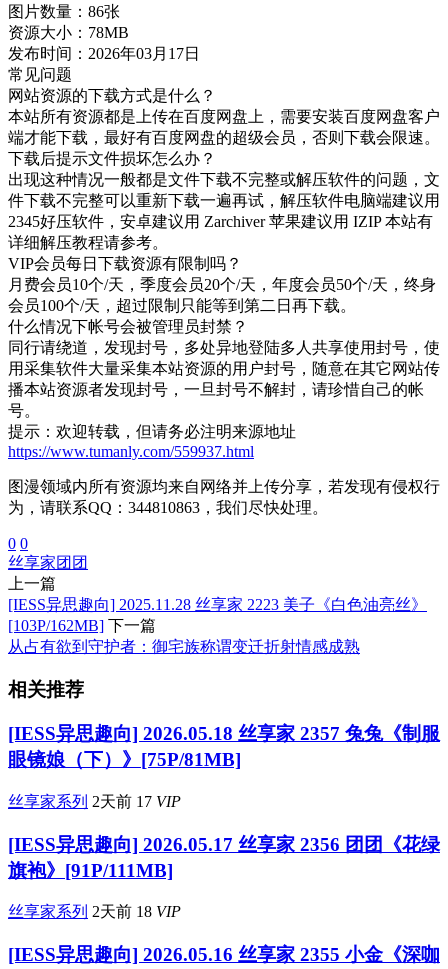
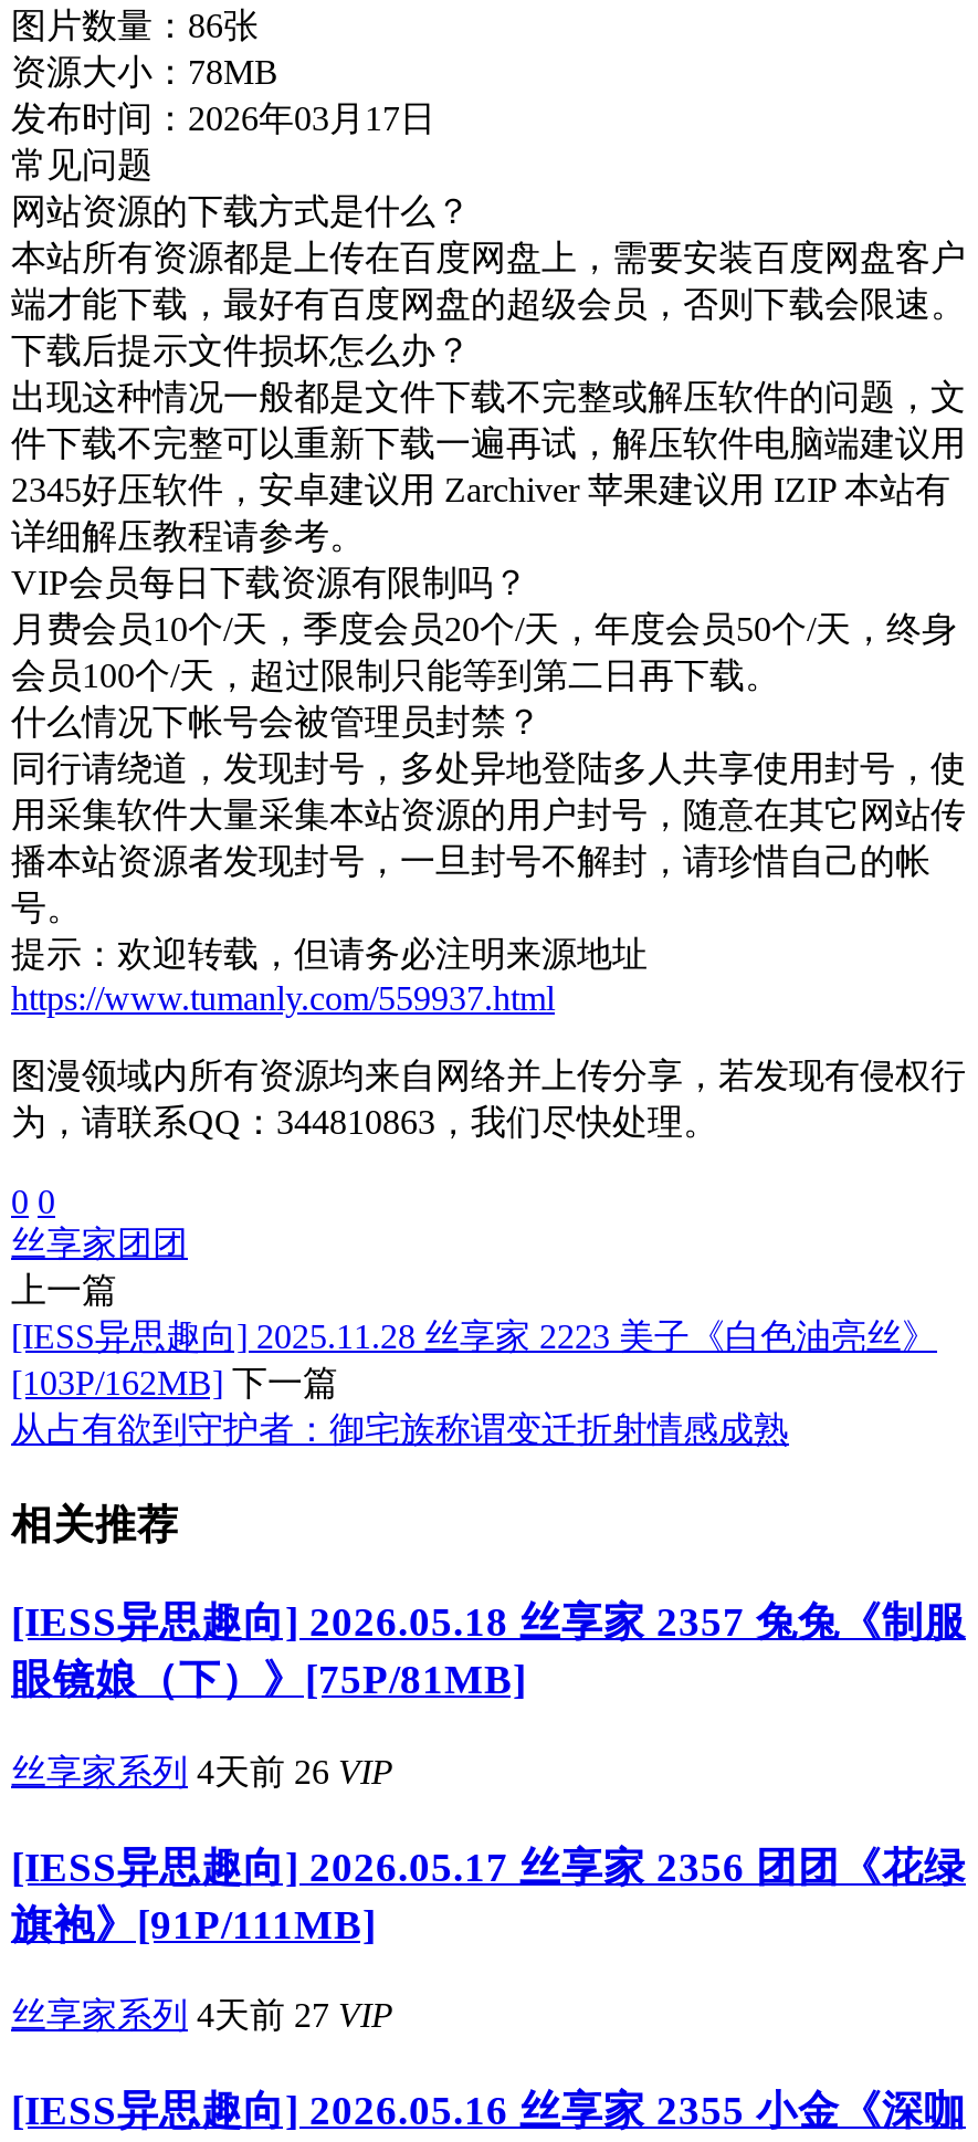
[8,793,181,810] 丝享家系列 2天前17 VIP -> [11,1753,393,1791] 丝享家系列 4天前26 VIP
[8,903,181,920] 丝享家系列 2天前18 VIP -> [11,1997,393,2035] 丝享家系列 4天前27 VIP

